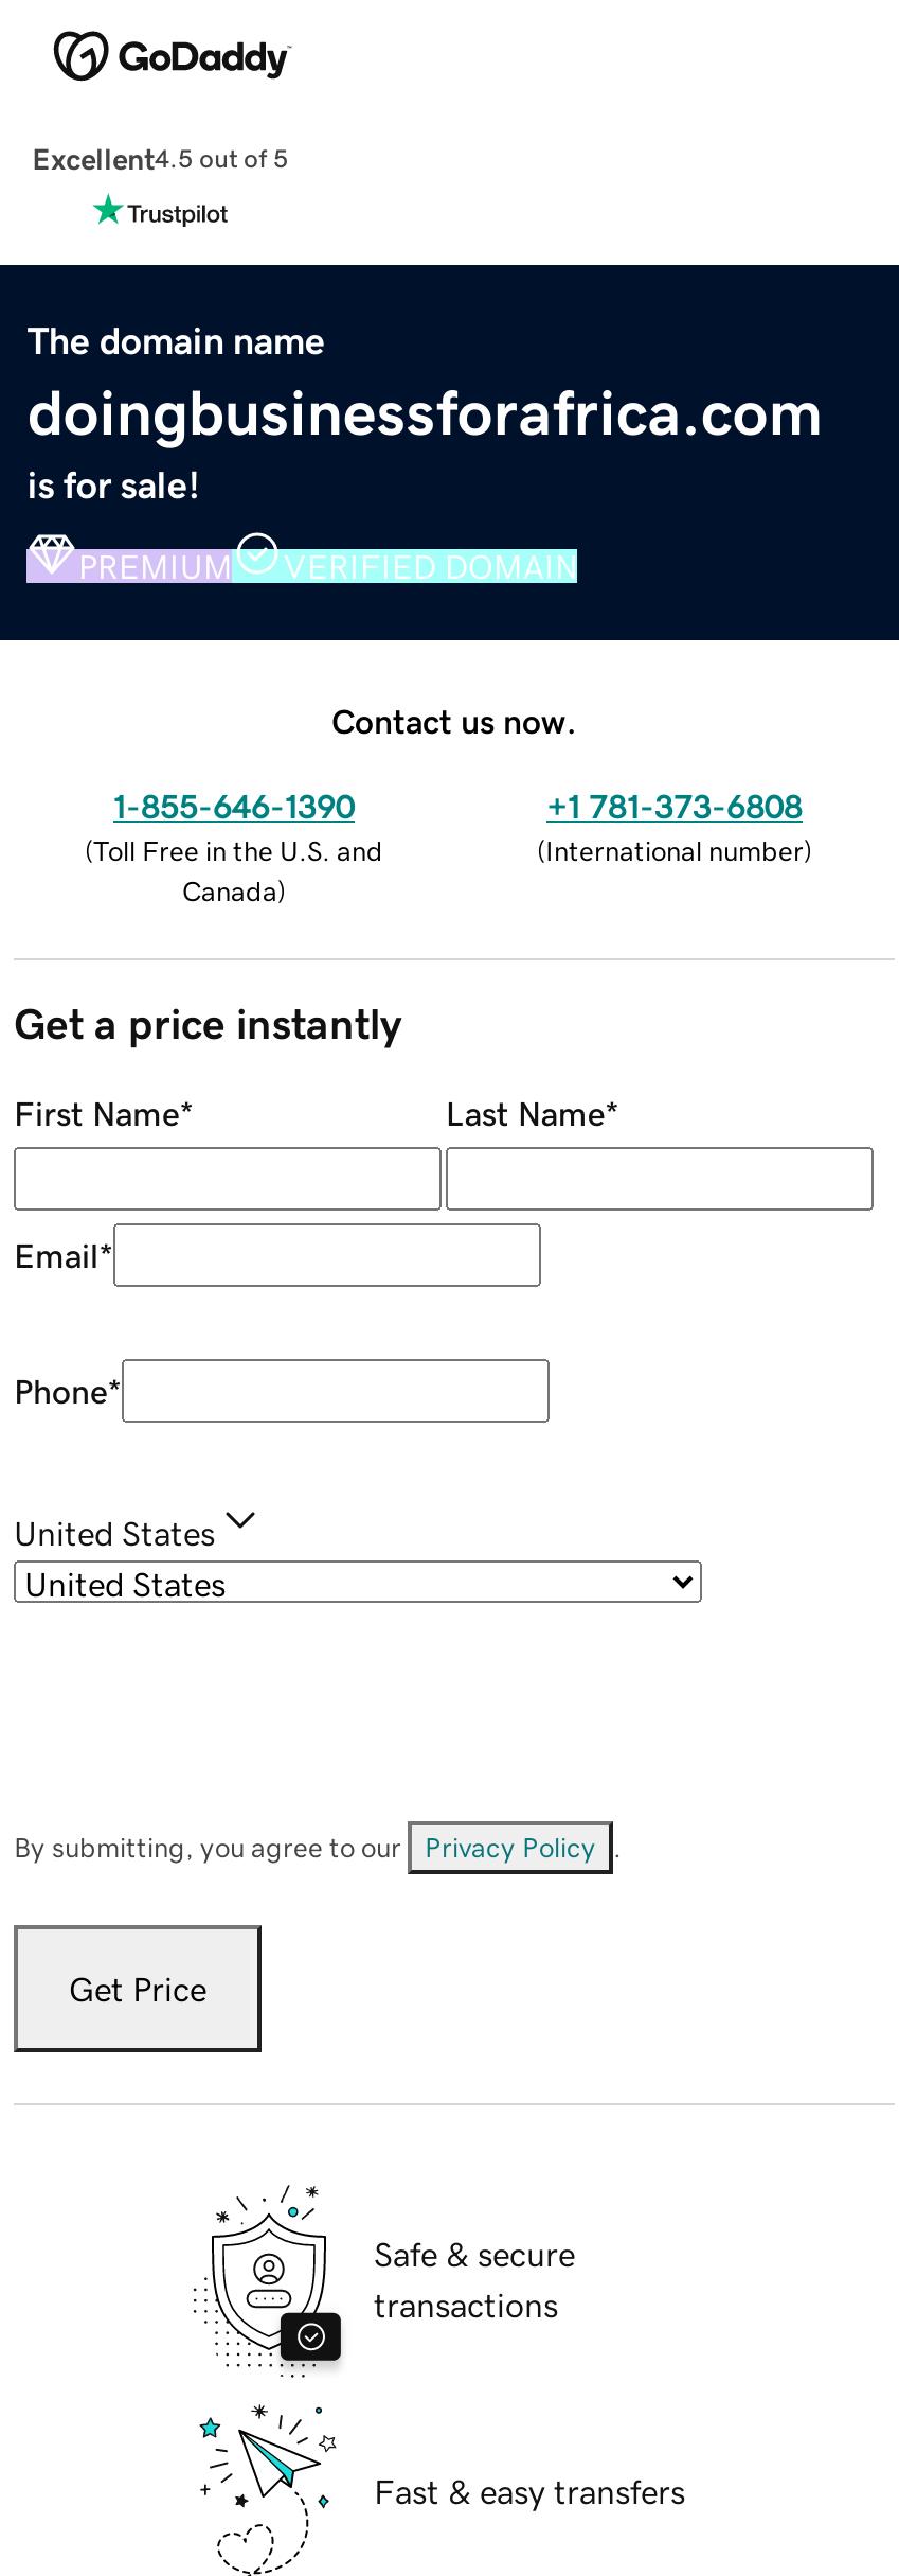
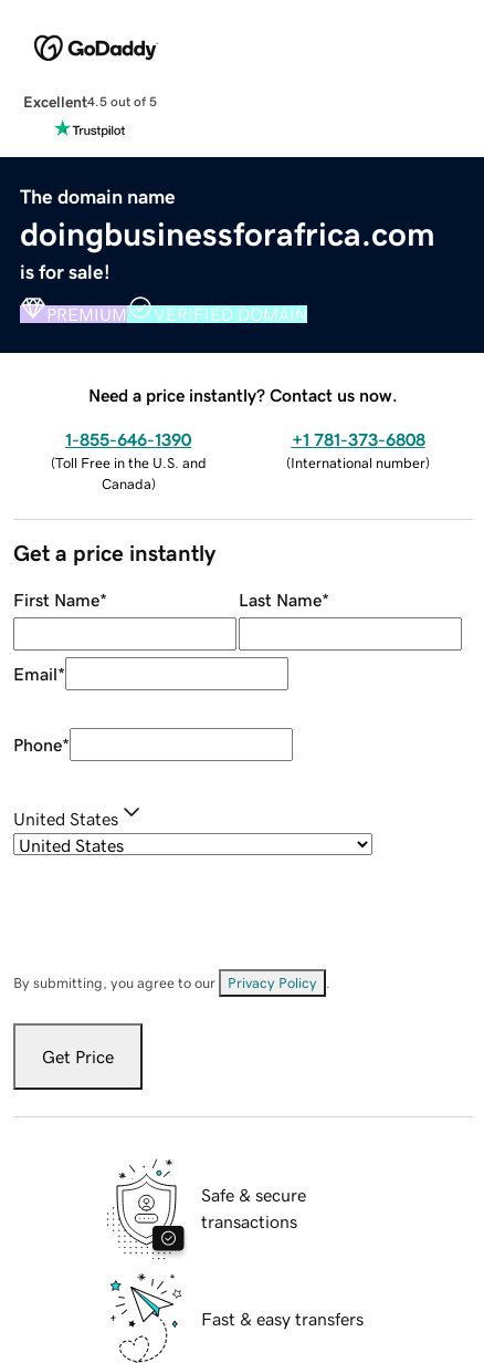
[331,703,577,737] Contact us now. -> [88,386,398,403] Need a price instantly? Contact us now.

